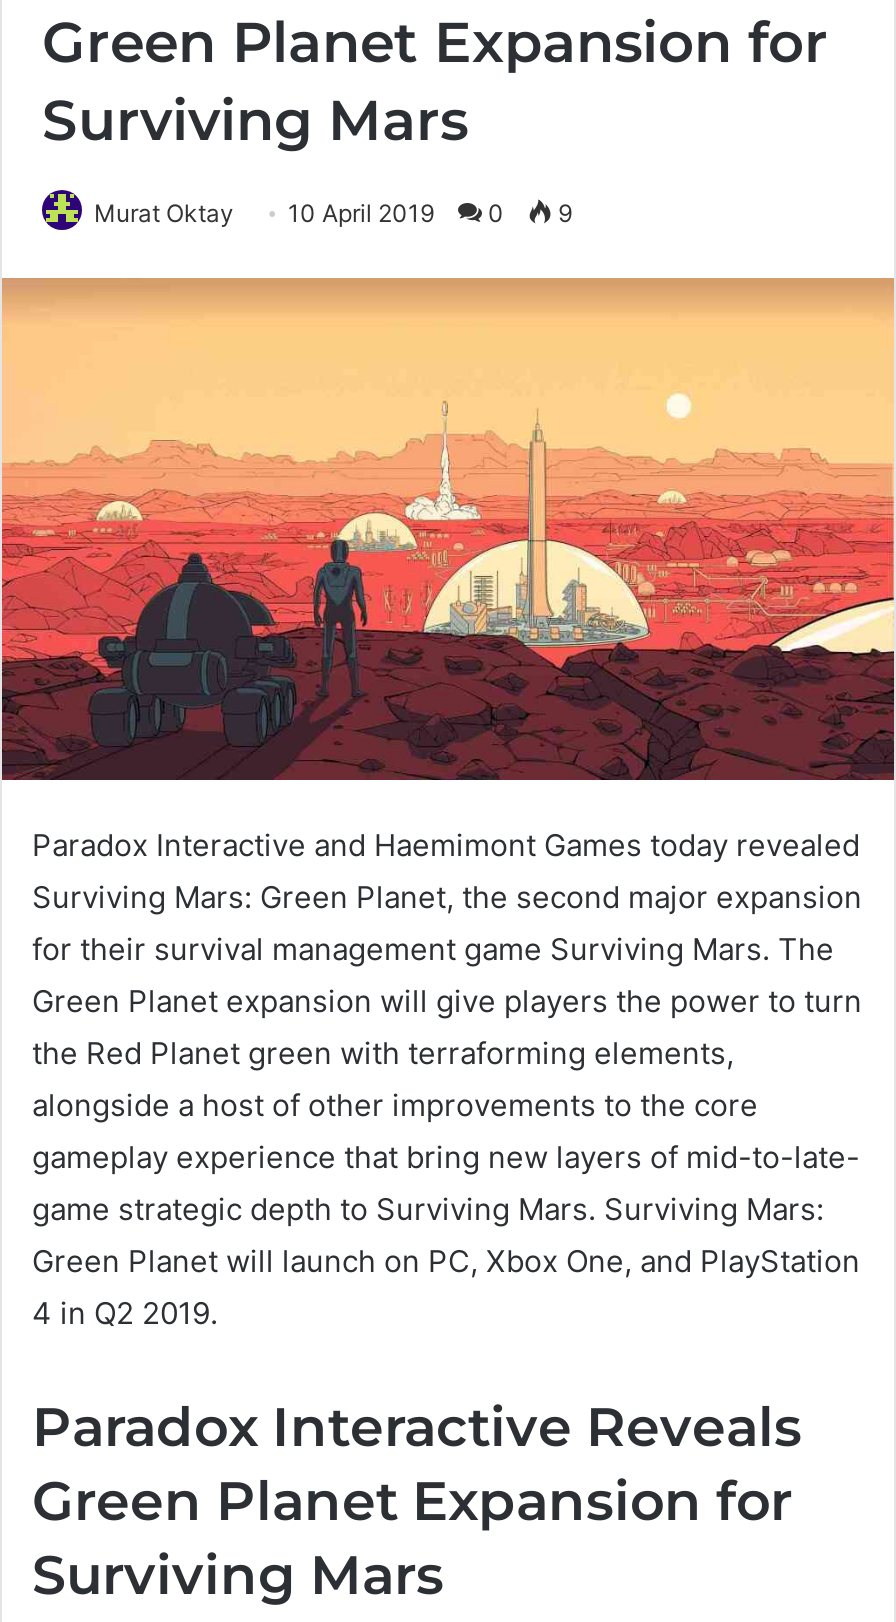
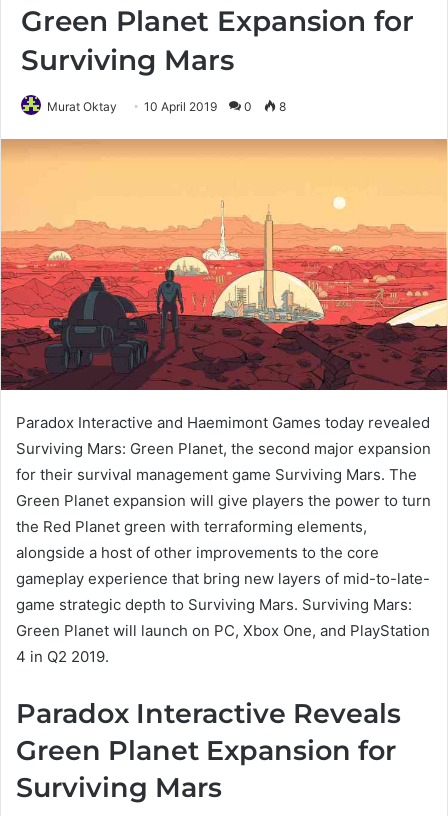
[94,198,572,228] Murat Oktay 10 April 2019 0 9 -> [47,99,286,114] Murat Oktay 10 April 2019 0 8

